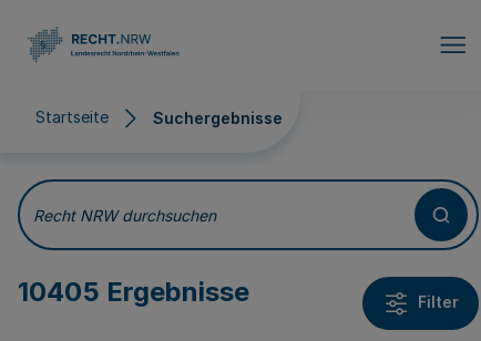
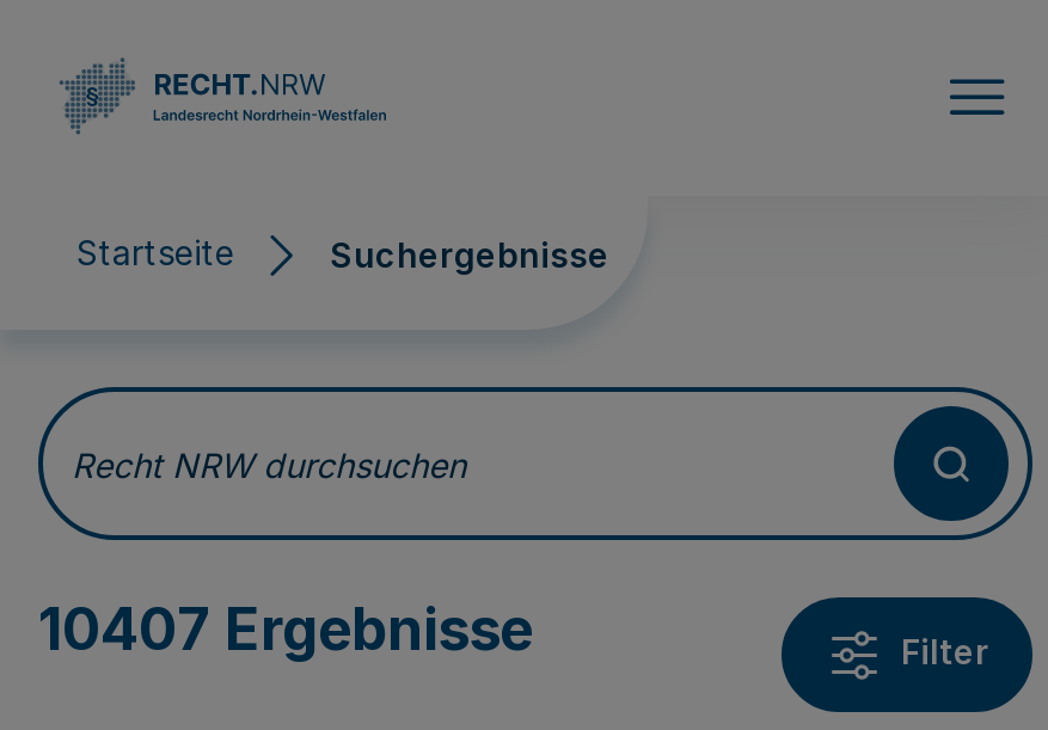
[18,276,249,308] 10405 Ergebnisse -> [38,595,533,664] 10407 Ergebnisse

